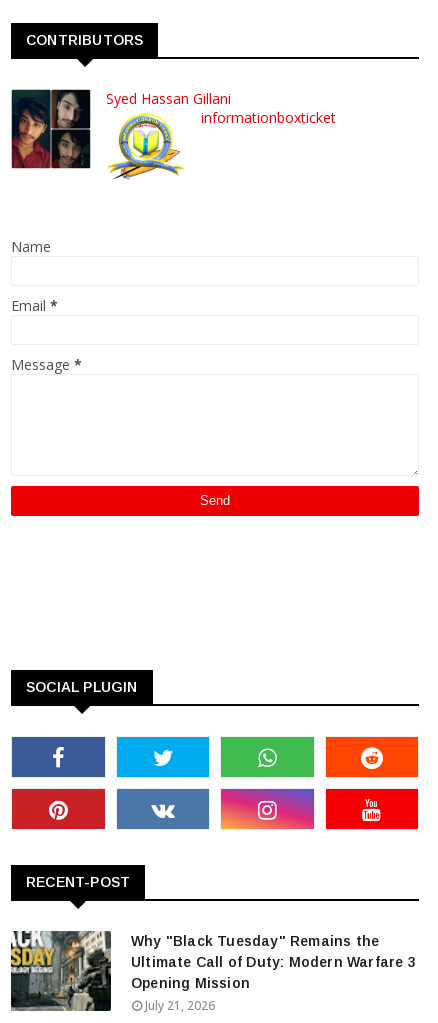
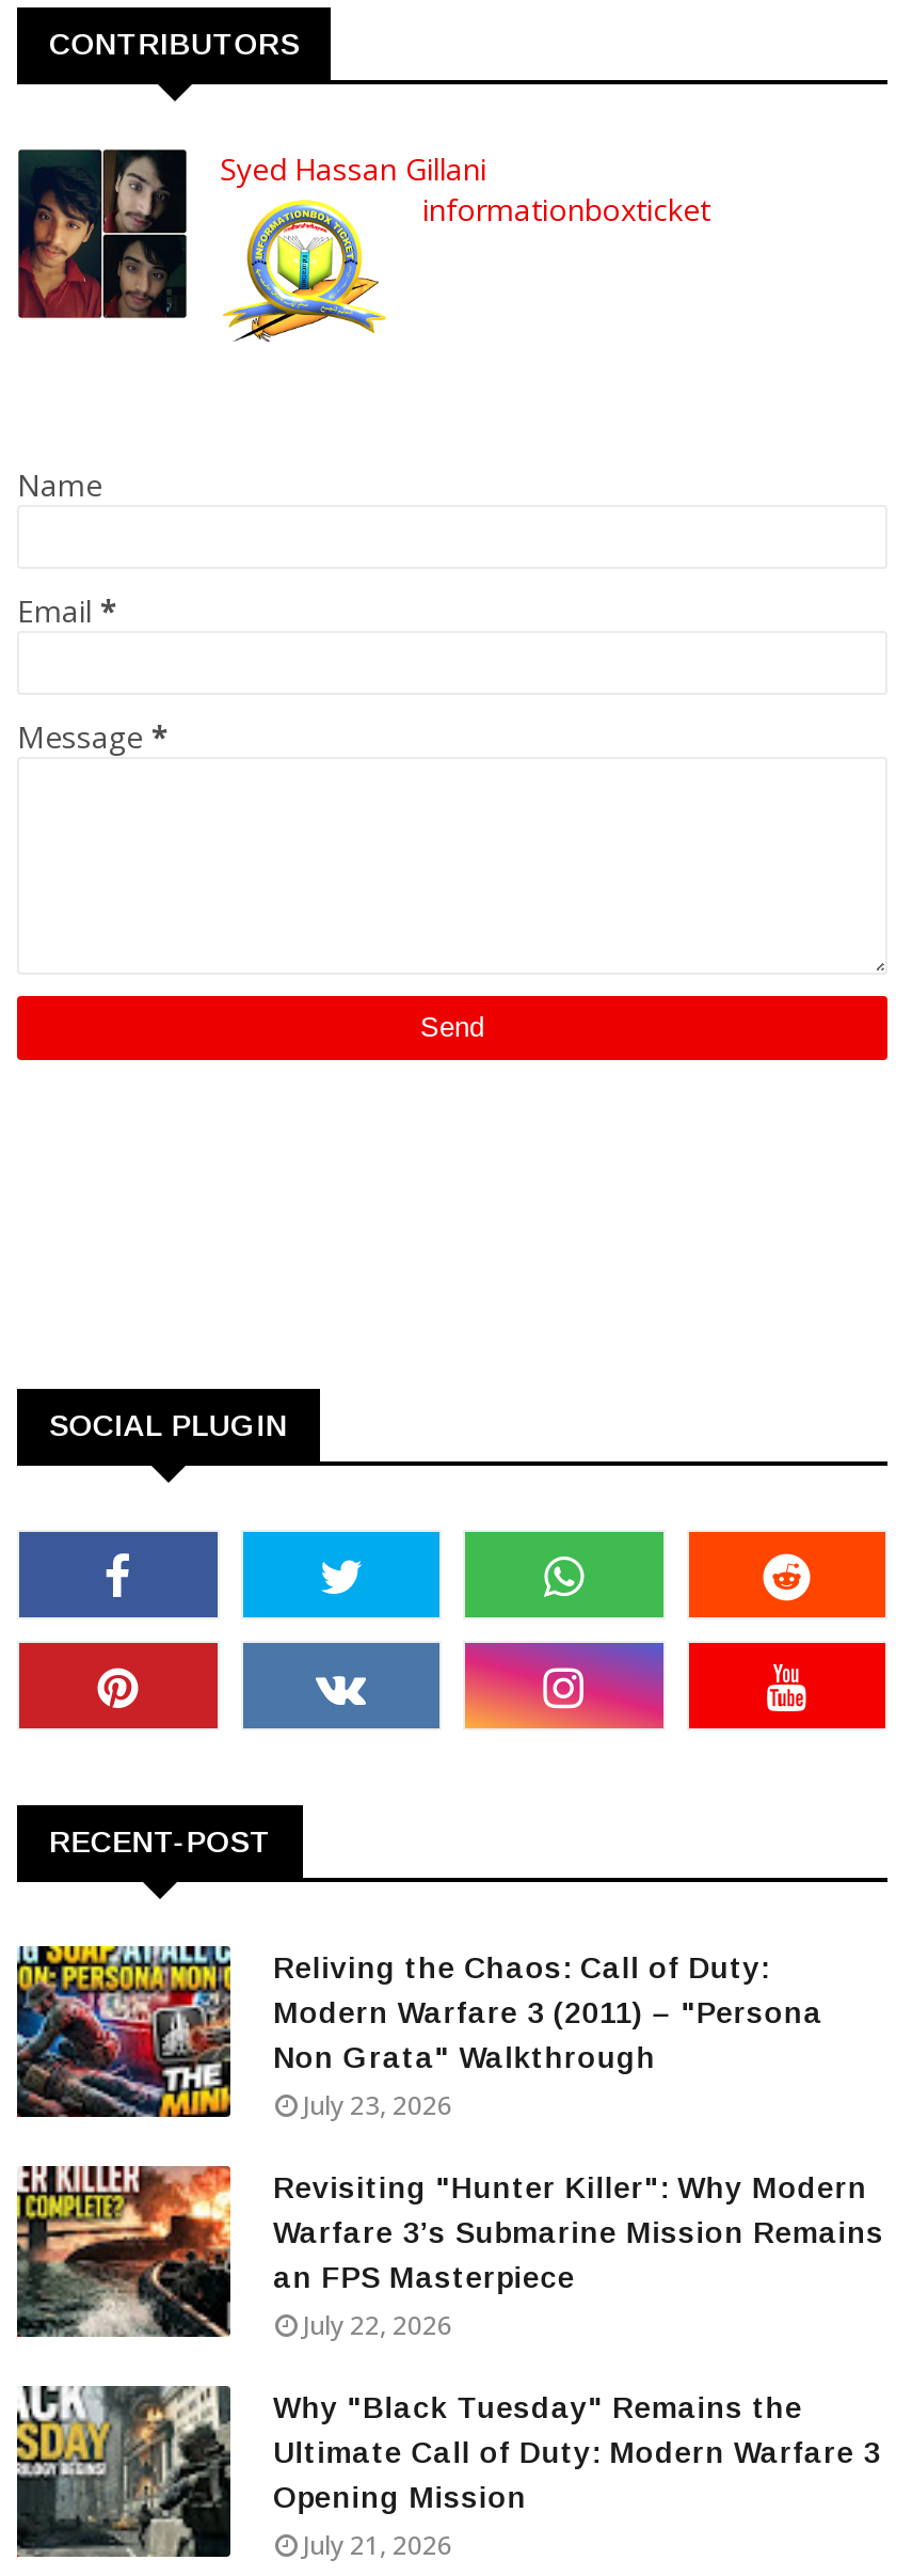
none -> [15,1944,884,2343] [image] | Reliving the Chaos: Call of Duty: | Modern Warfare 3 (2011) – "Persona | Non Grata" Walkthrough | July 23, 2026 | Revisiting "Hunter Killer": Why Modern | Warfare 3’s Submarine Mission Remains | an FPS Masterpiece | July 22, 2026
none -> [15,2164,233,2339] [image]

